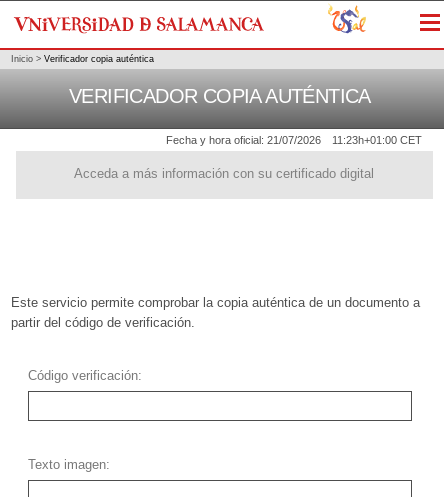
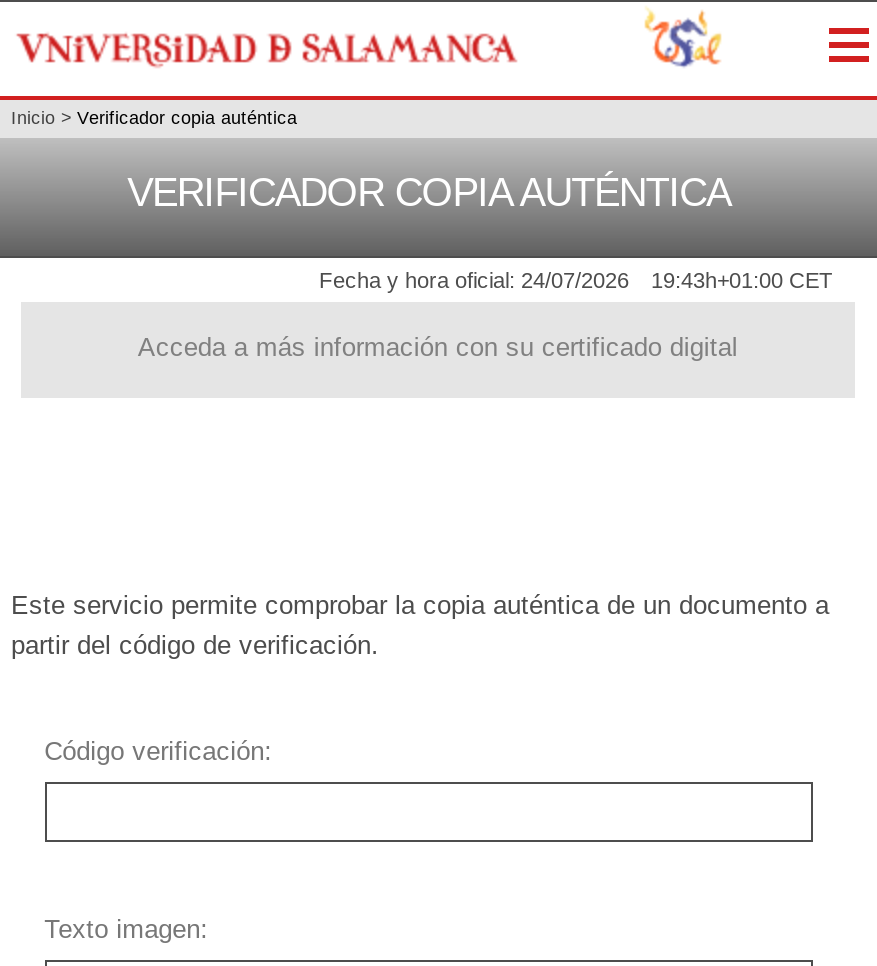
[166,134,321,146] Fecha y hora oficial: 21/07/2026 -> [319,269,629,293] Fecha y hora oficial: 24/07/2026
[332,134,422,146] 11:23h+01:00 CET -> [651,269,833,293] 19:43h+01:00 CET

